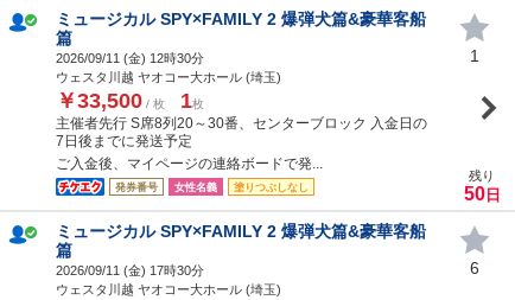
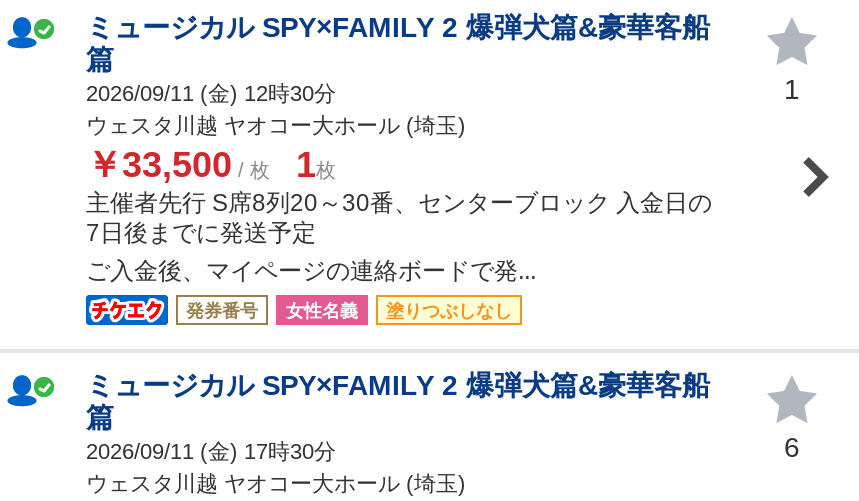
[463,168,500,204] 残り | 50日 -> none

